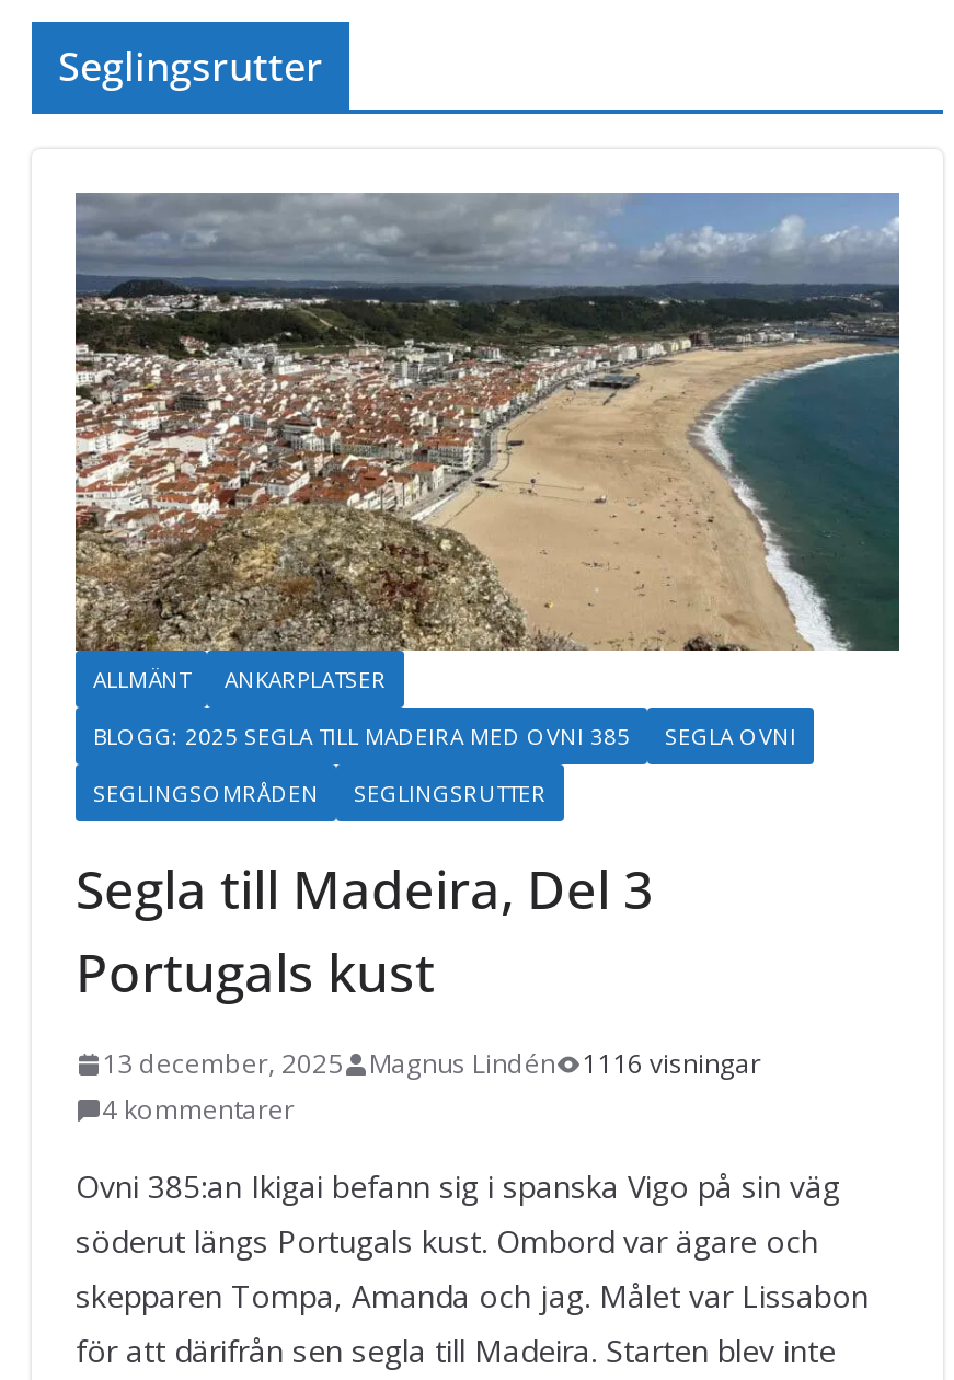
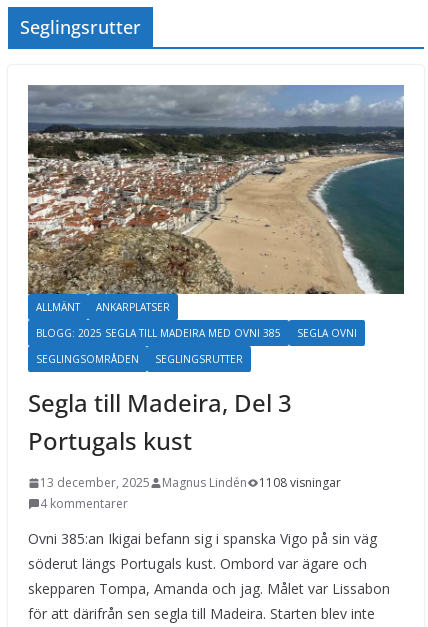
[102,1045,761,1082] 13 december, 2025 Magnus Lindén 1116 visningar -> [40,474,341,491] 13 december, 2025 Magnus Lindén 1108 visningar

